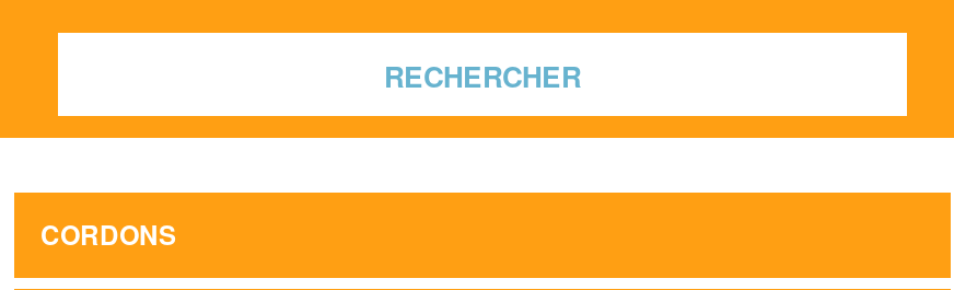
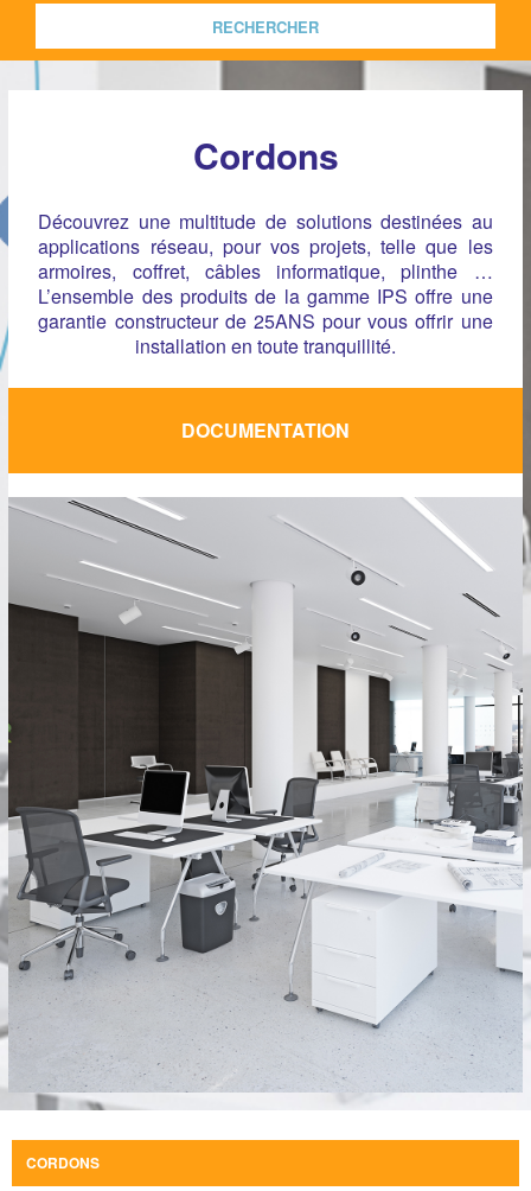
none -> [4,59,527,1112] [image] | Cordons | Découvrez une multitude de solutions destinées au | applications réseau, pour vos projets, telle que les | armoires, coffret, câbles informatique, plinthe … | L’ensemble des produits de la gamme IPS offre une | garantie constructeur de 25ANS pour vous offrir une | installation en toute tranquillité. | DOCUMENTATION

